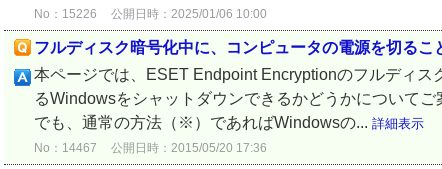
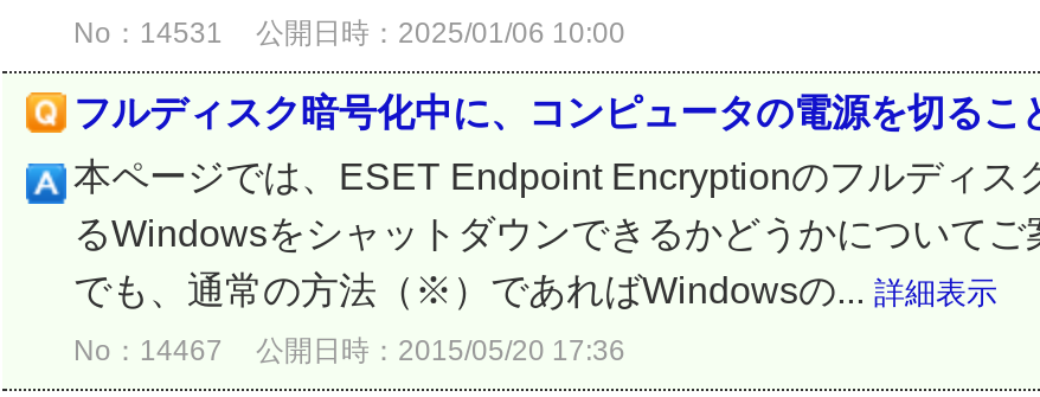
[34,7,267,21] No：15226 公開日時：2025/01/06 10:00 -> [73,17,625,50] No：14531 公開日時：2025/01/06 10:00

